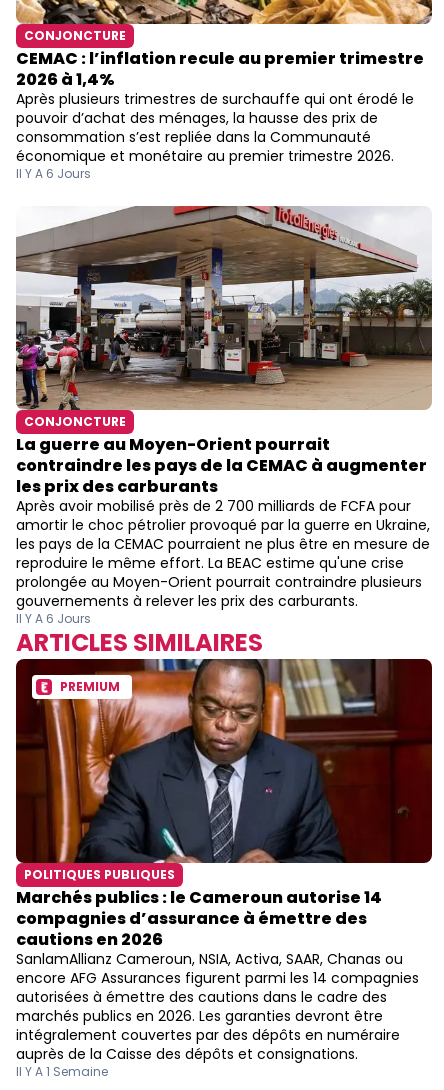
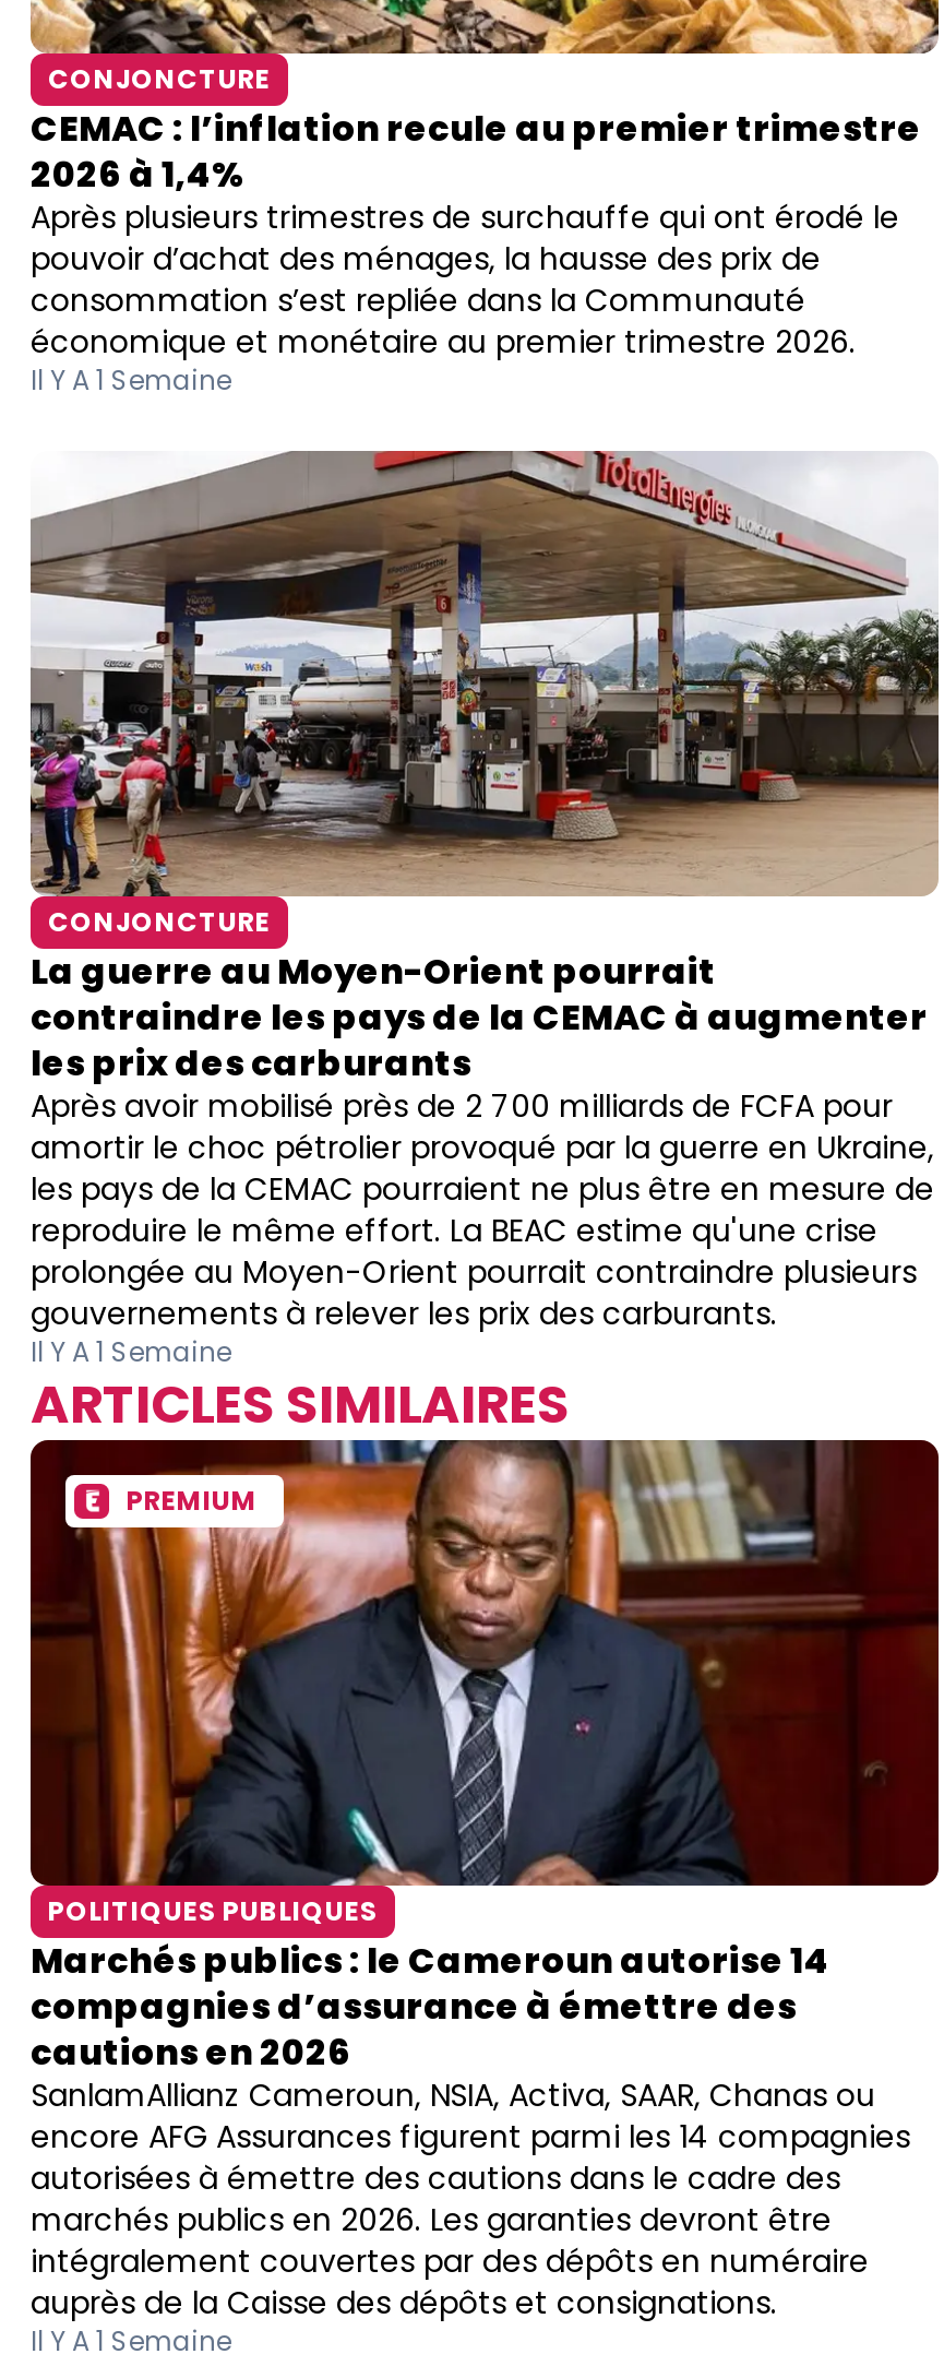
[16,165,91,182] Il Y A 6 Jours -> [31,361,231,399] Il Y A 1 Semaine
[16,610,91,627] Il Y A 6 Jours -> [31,1333,231,1370] Il Y A 1 Semaine

